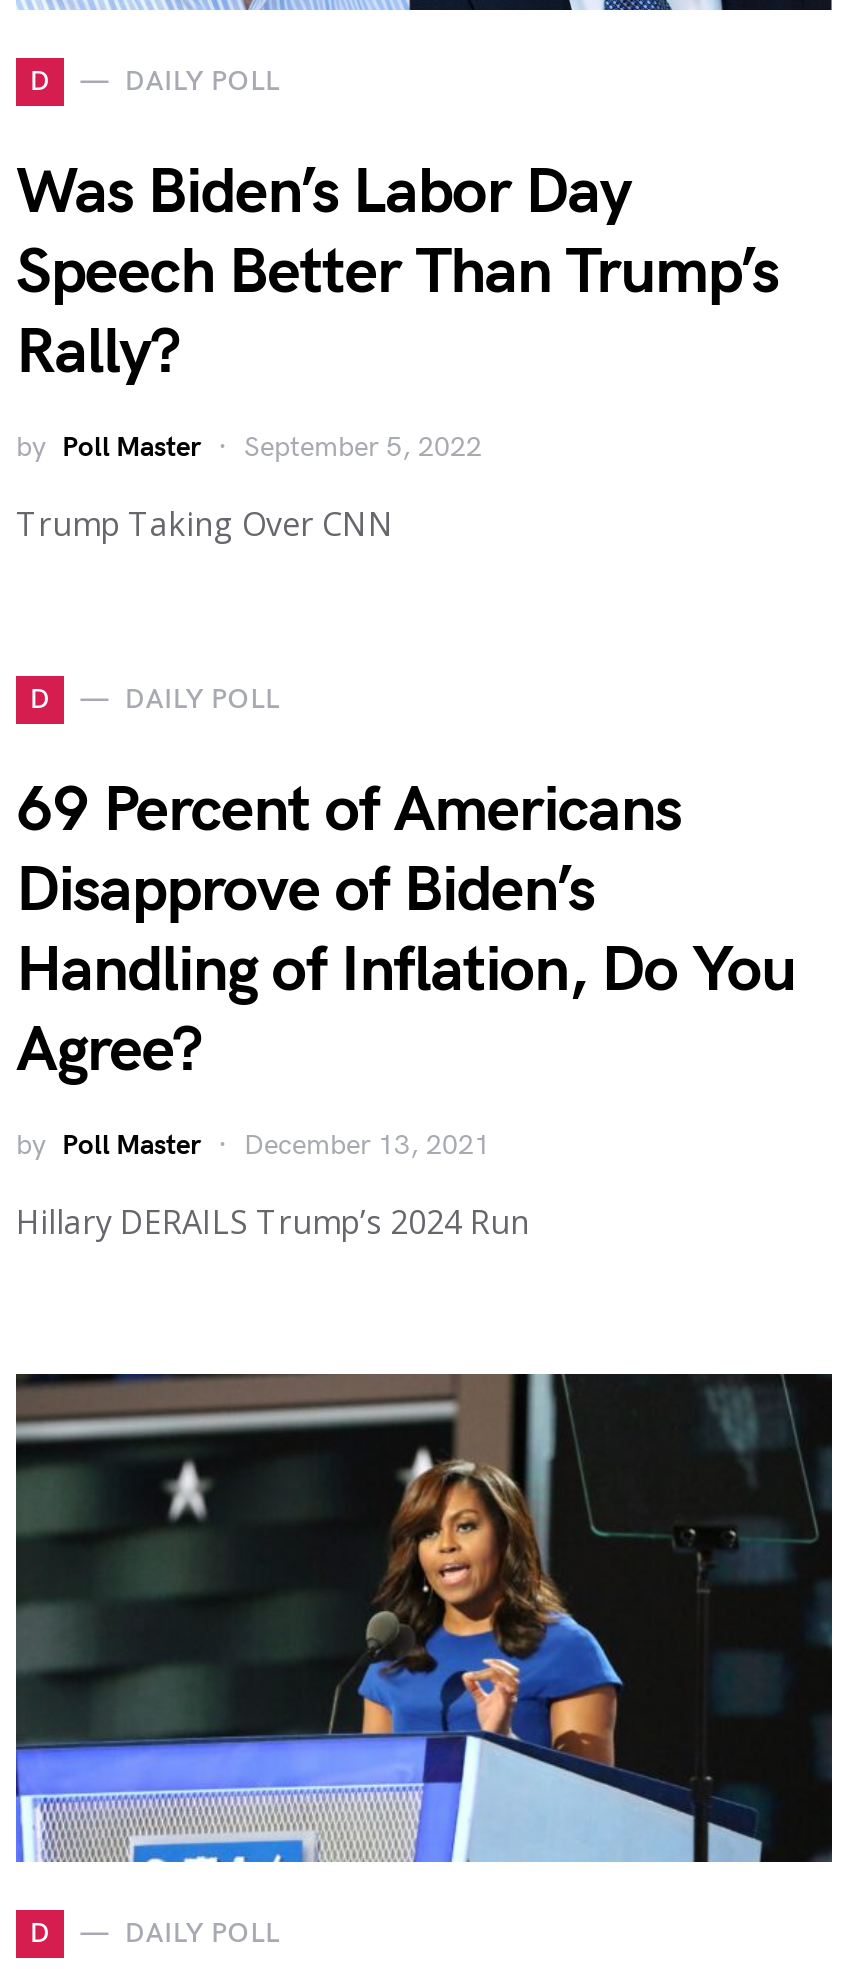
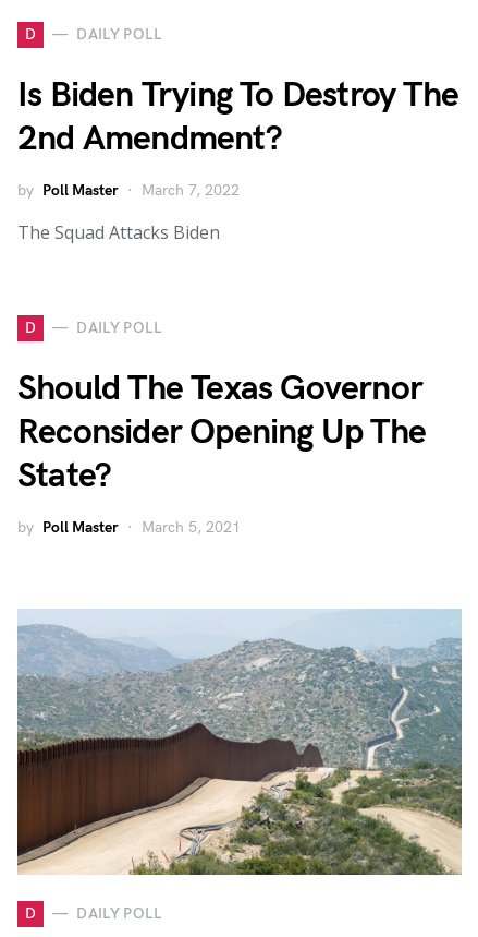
[16,154,778,392] Was Biden’s Labor Day | Speech Better Than Trump’s | Rally? -> [17,74,458,160] Is Biden Trying To Destroy The | 2nd Amendment?
[244,430,482,464] September 5, 2022 -> [142,181,240,199] March 7, 2022
[16,502,394,546] Trump Taking Over CNN -> [17,220,220,244] The Squad Attacks Biden
[16,772,796,1090] 69 Percent of Americans | Disapprove of Biden’s | Handling of Inflation, Do You | Agree? -> [17,367,426,497] Should The Texas Governor | Reconsider Opening Up The | State?
[16,1128,530,1244] December 13, 2021 | Hillary DERAILS Trump’s 2024 Run -> [142,518,241,536] March 5, 2021
[14,1372,834,1864] [image] -> [16,609,463,876] [image]

